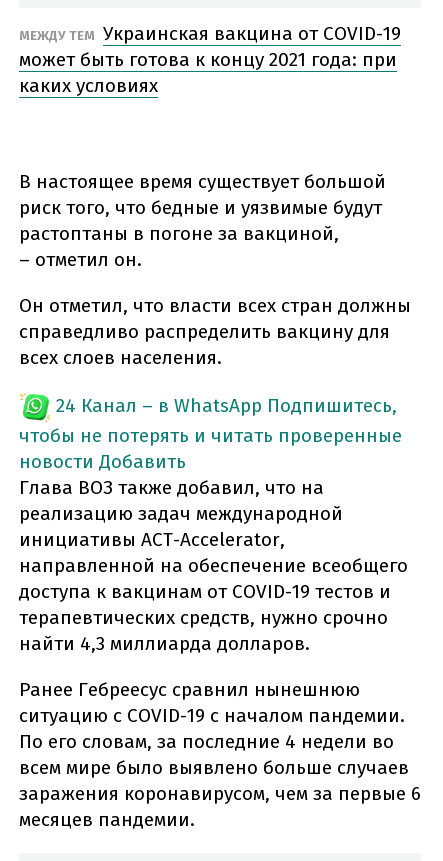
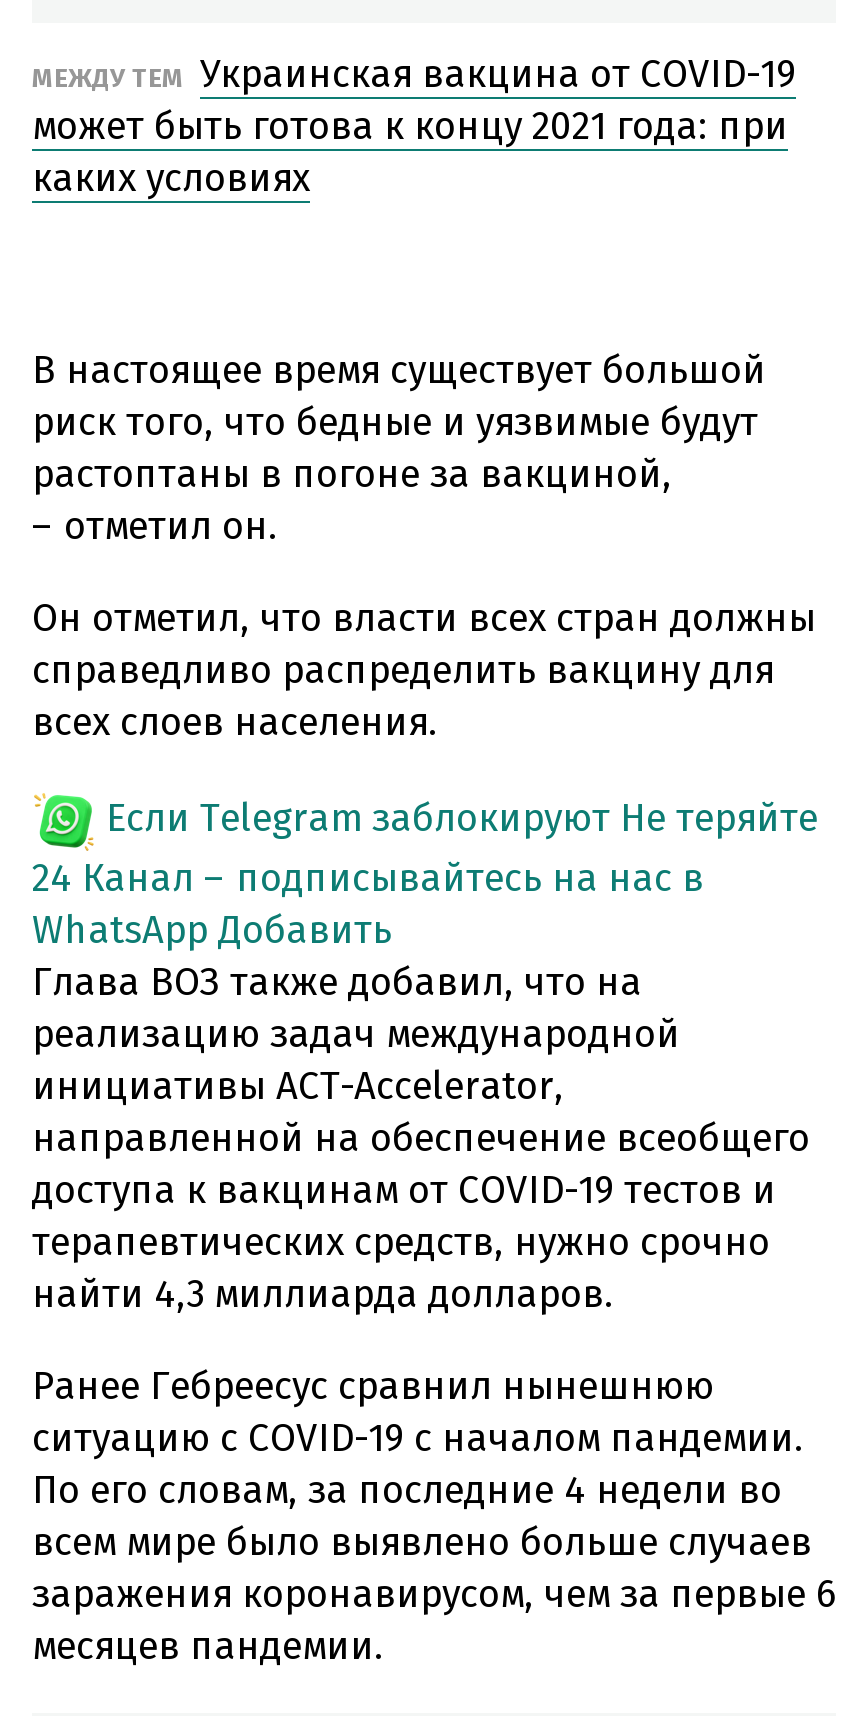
[19,394,402,473] 24 Канал – в WhatsApp Подпишитесь, | чтобы не потерять и читать проверенные | новости Добавить -> [32,794,818,952] Если Telegram заблокируют Не теряйте | 24 Канал – подписывайтесь на нас в | WhatsApp Добавить

